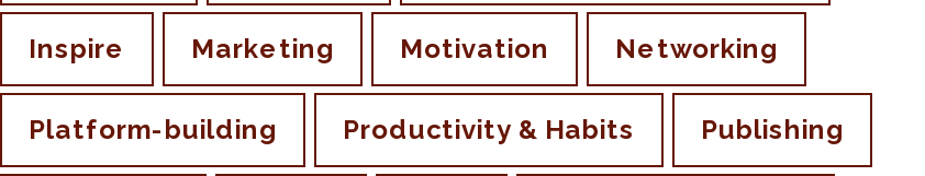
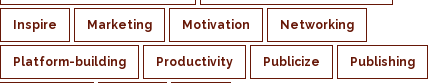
[343,115,635,146] Productivity & Habits -> [156,55,320,69] Productivity | Publicize

